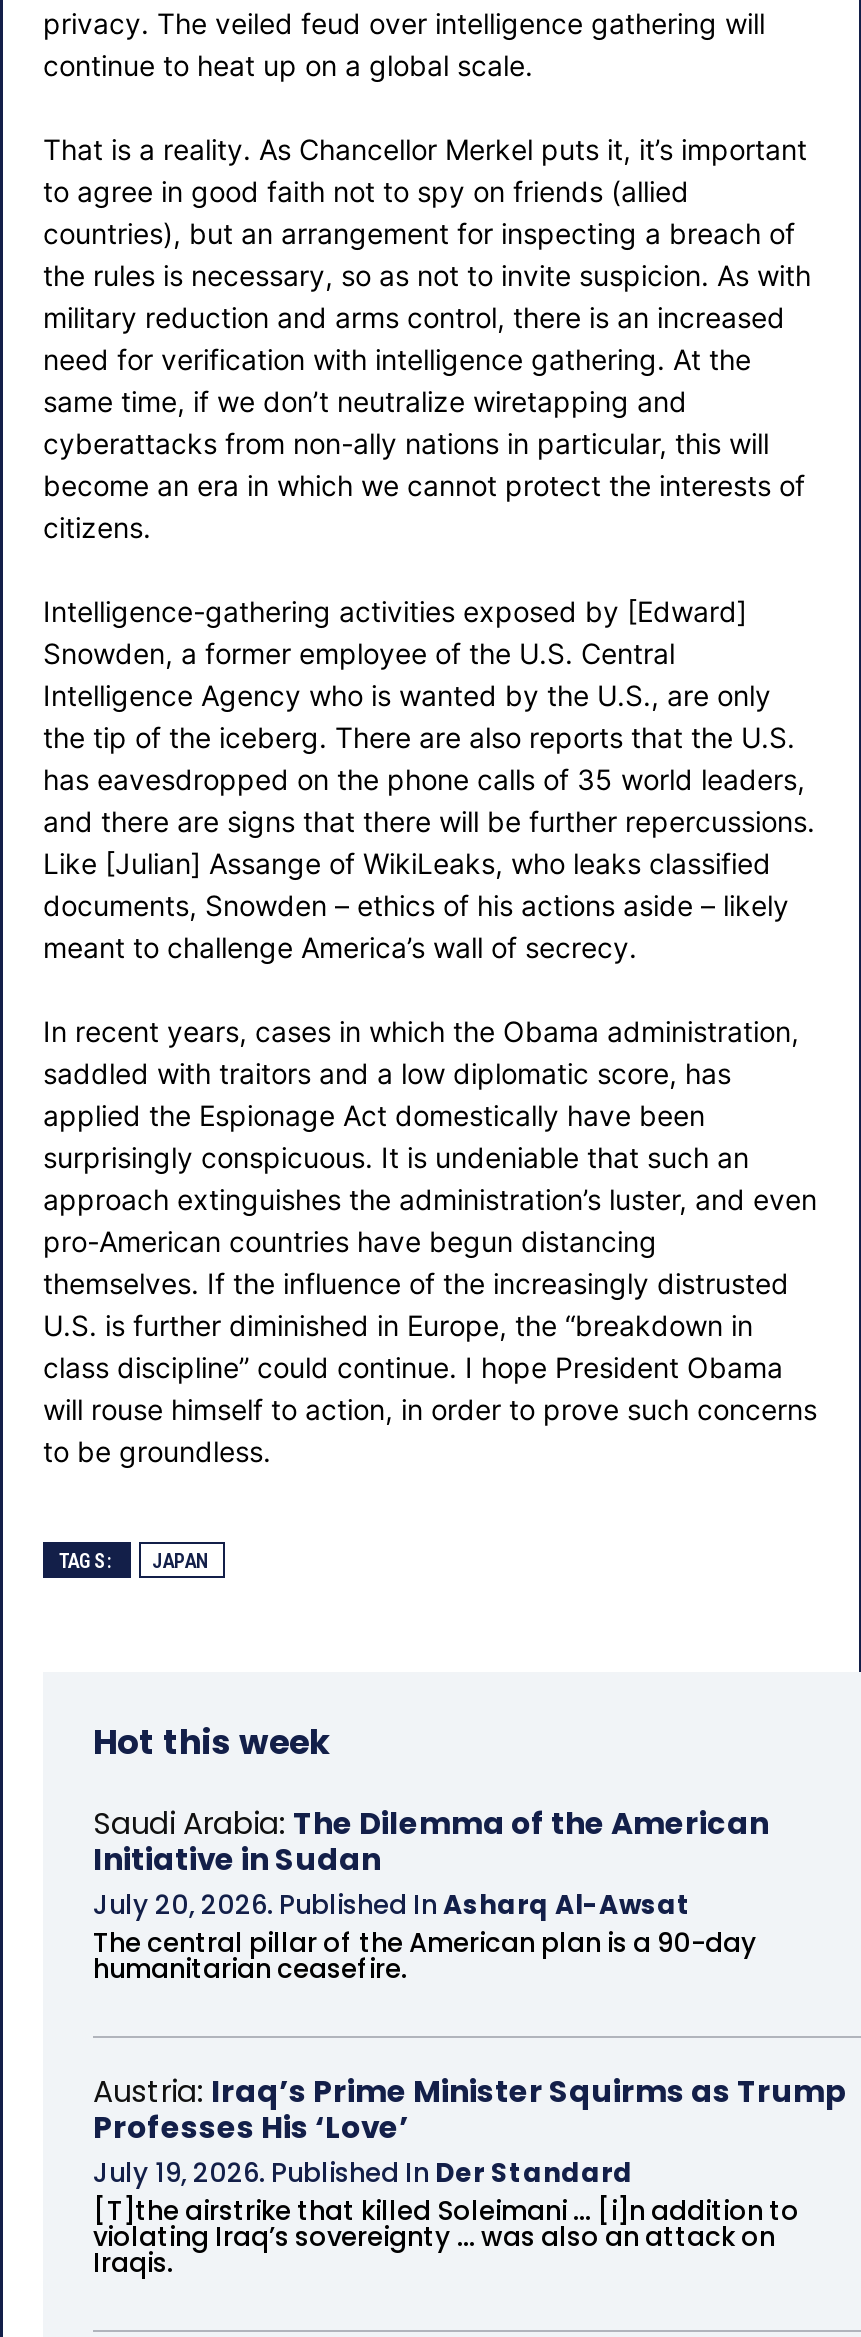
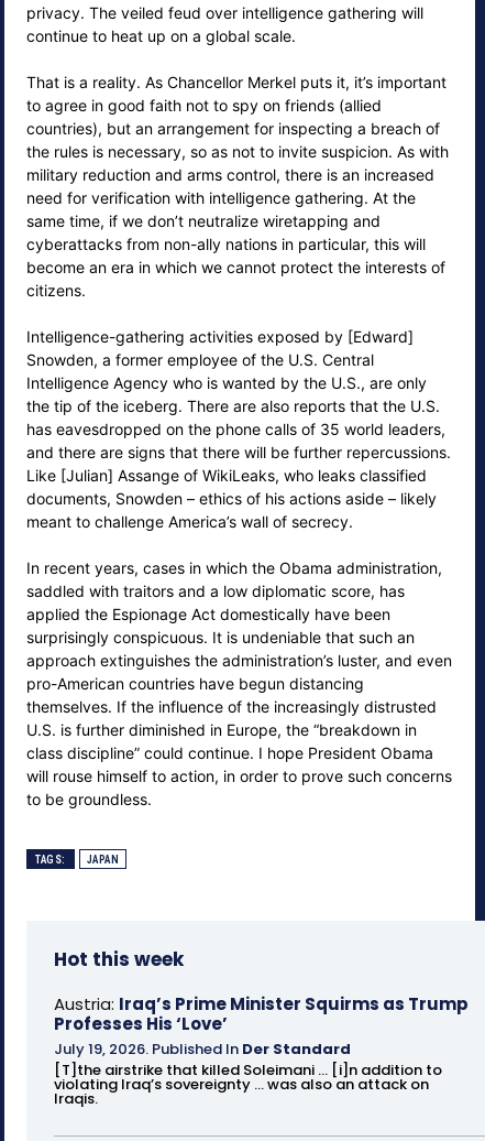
[93,1802,769,1988] Saudi Arabia: The Dilemma of the American | Initiative in Sudan | July 20, 2026. Published In Asharq Al-Awsat | The central pillar of the American plan is a 90-day | humanitarian ceasefire. -> none

